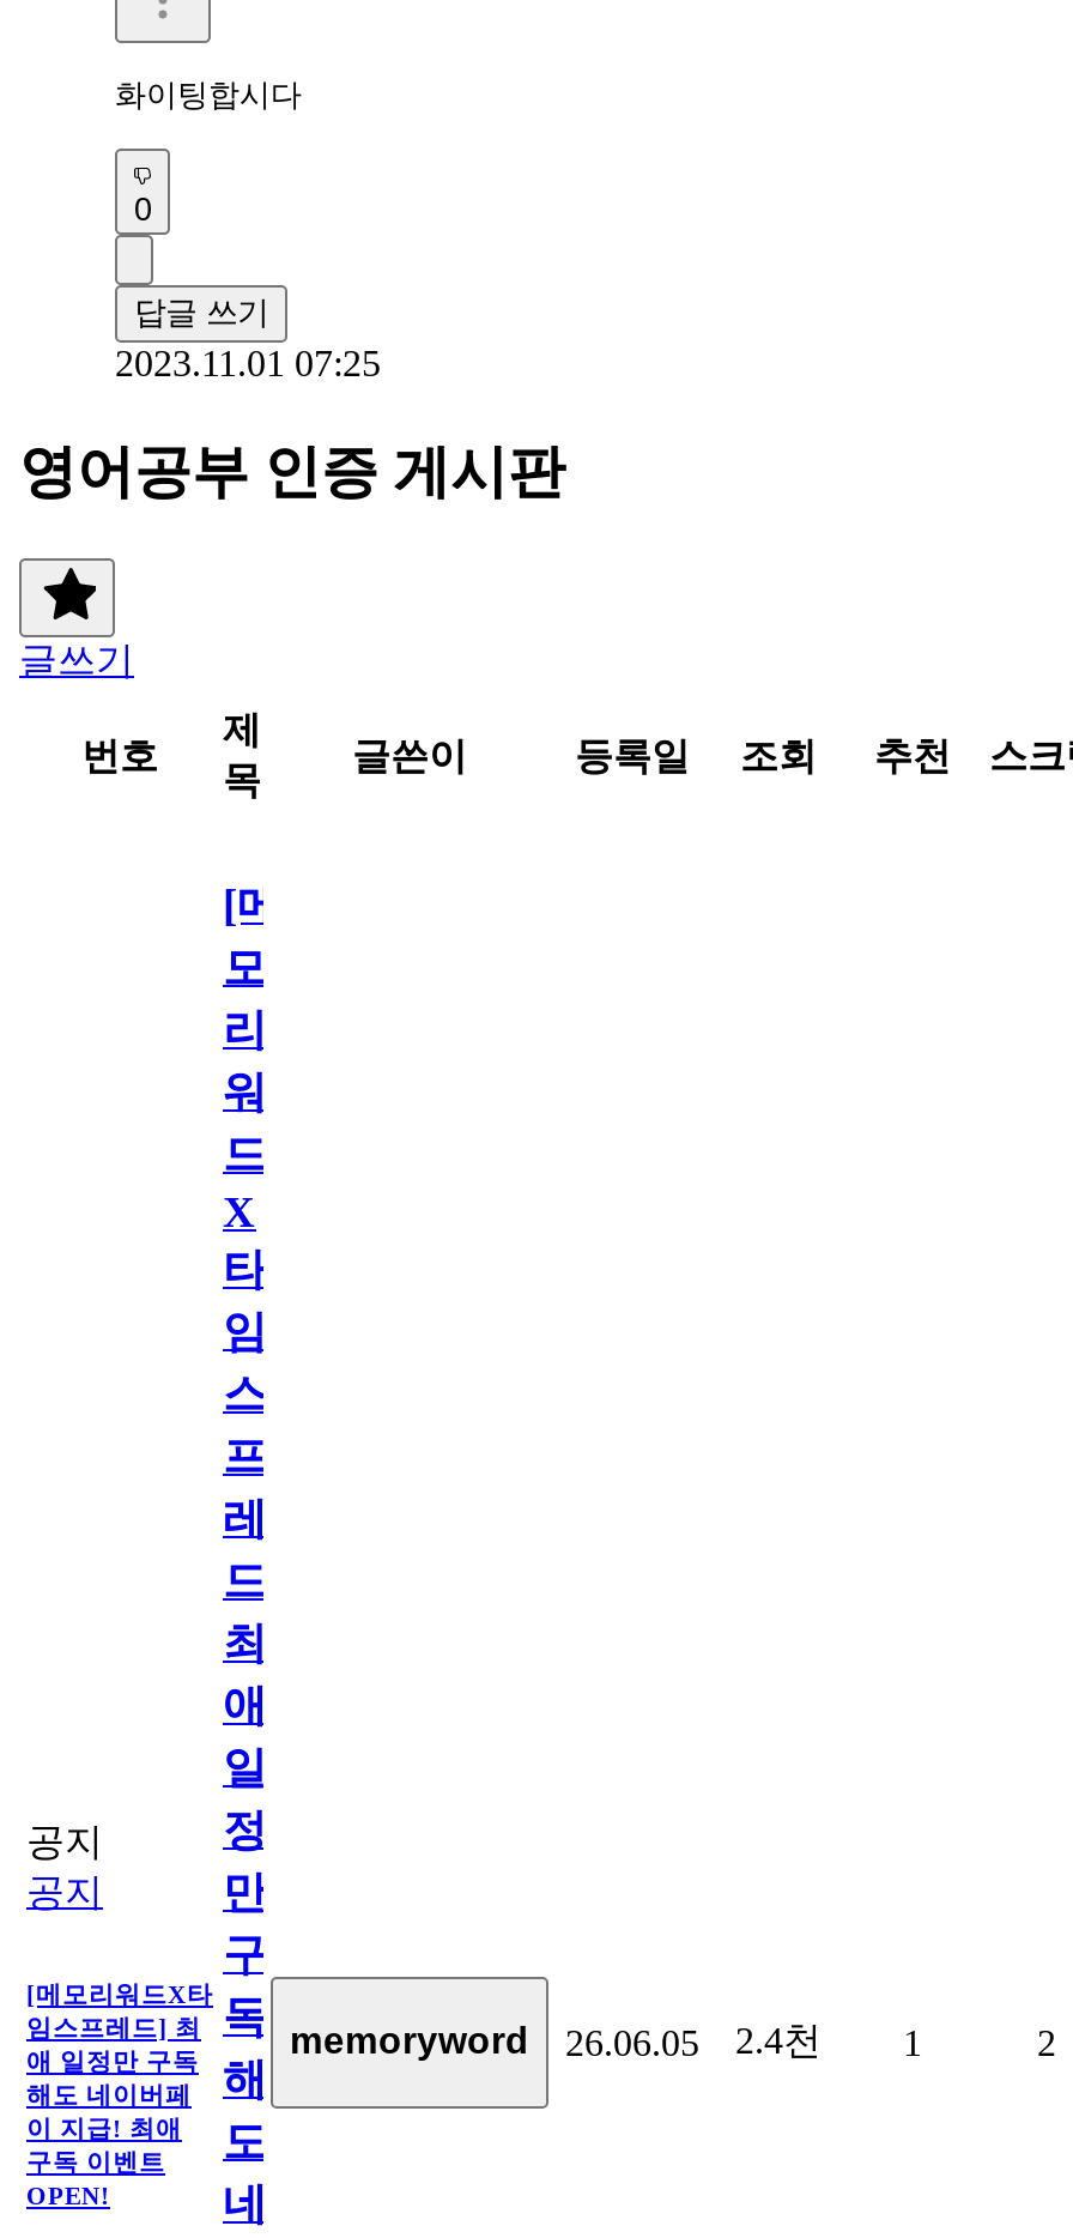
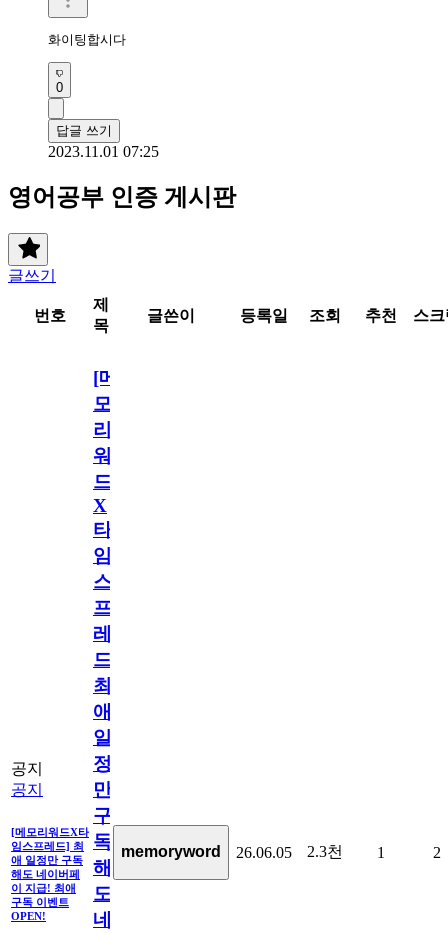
[26,1978,922,2062] [메모리워드X타 임스프레드] 최 독 memoryword 26.06.05 2.4천 1 -> [11,826,385,861] [메모리워드X타 임스프레드] 최 독 memoryword 26.06.05 2.3천 1

